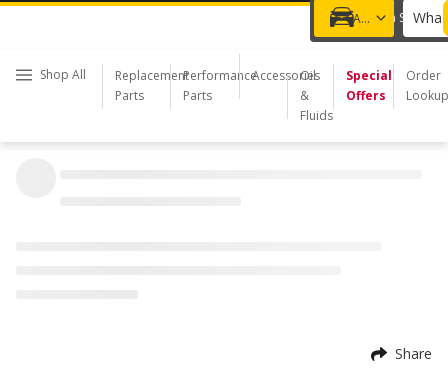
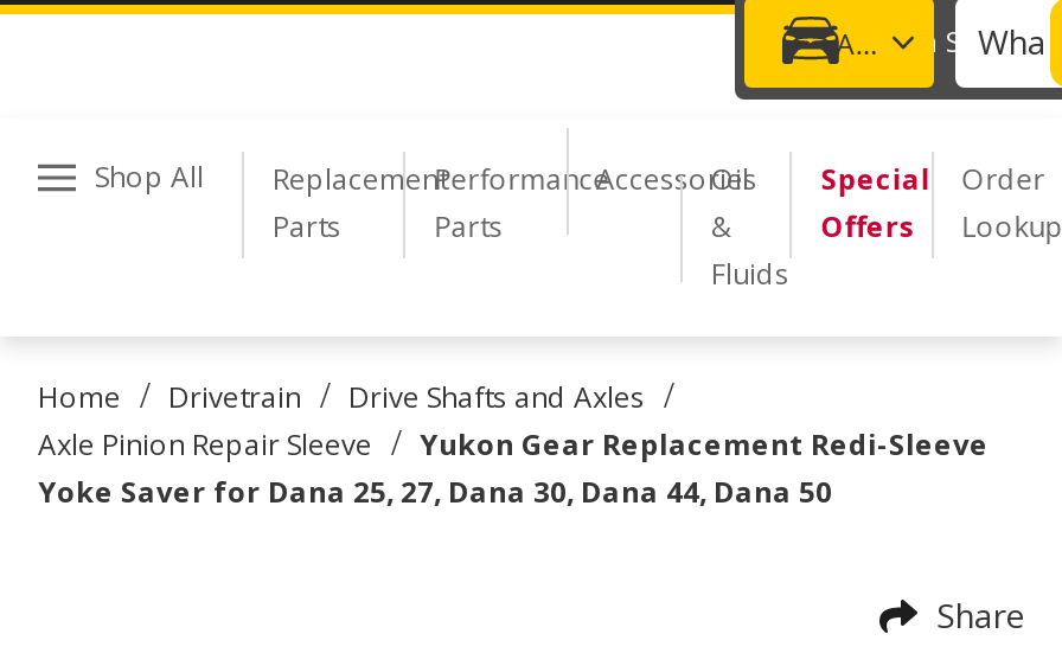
none -> [38,374,989,512] Home / Drivetrain / Drive Shafts and Axles / | Axle Pinion Repair Sleeve / Yukon Gear Replacement Redi-Sleeve | Yoke Saver for Dana 25, 27, Dana 30, Dana 44, Dana 50

